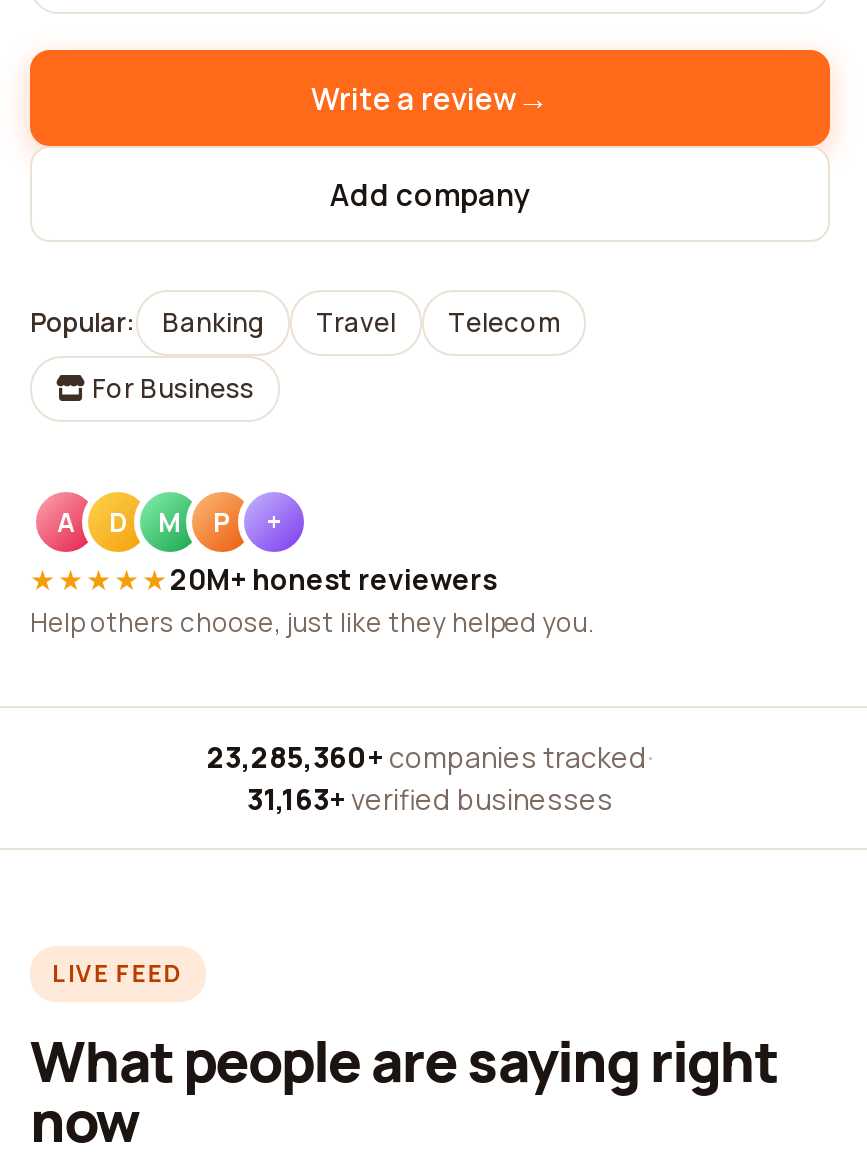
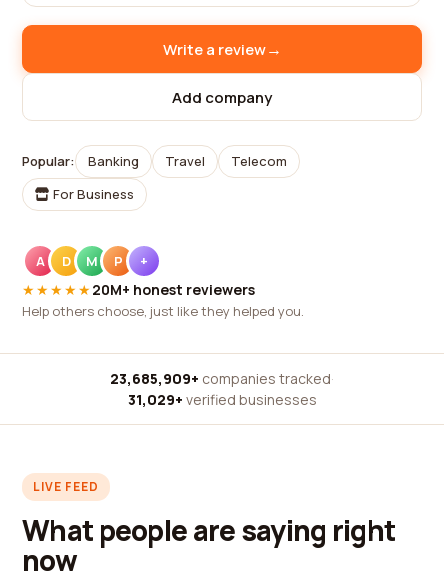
[207,738,653,776] 23,285,360+ companies tracked · -> [110,369,334,388] 23,685,909+ companies tracked ·
[247,780,613,818] 31,163+ verified businesses -> [127,390,316,409] 31,029+ verified businesses

